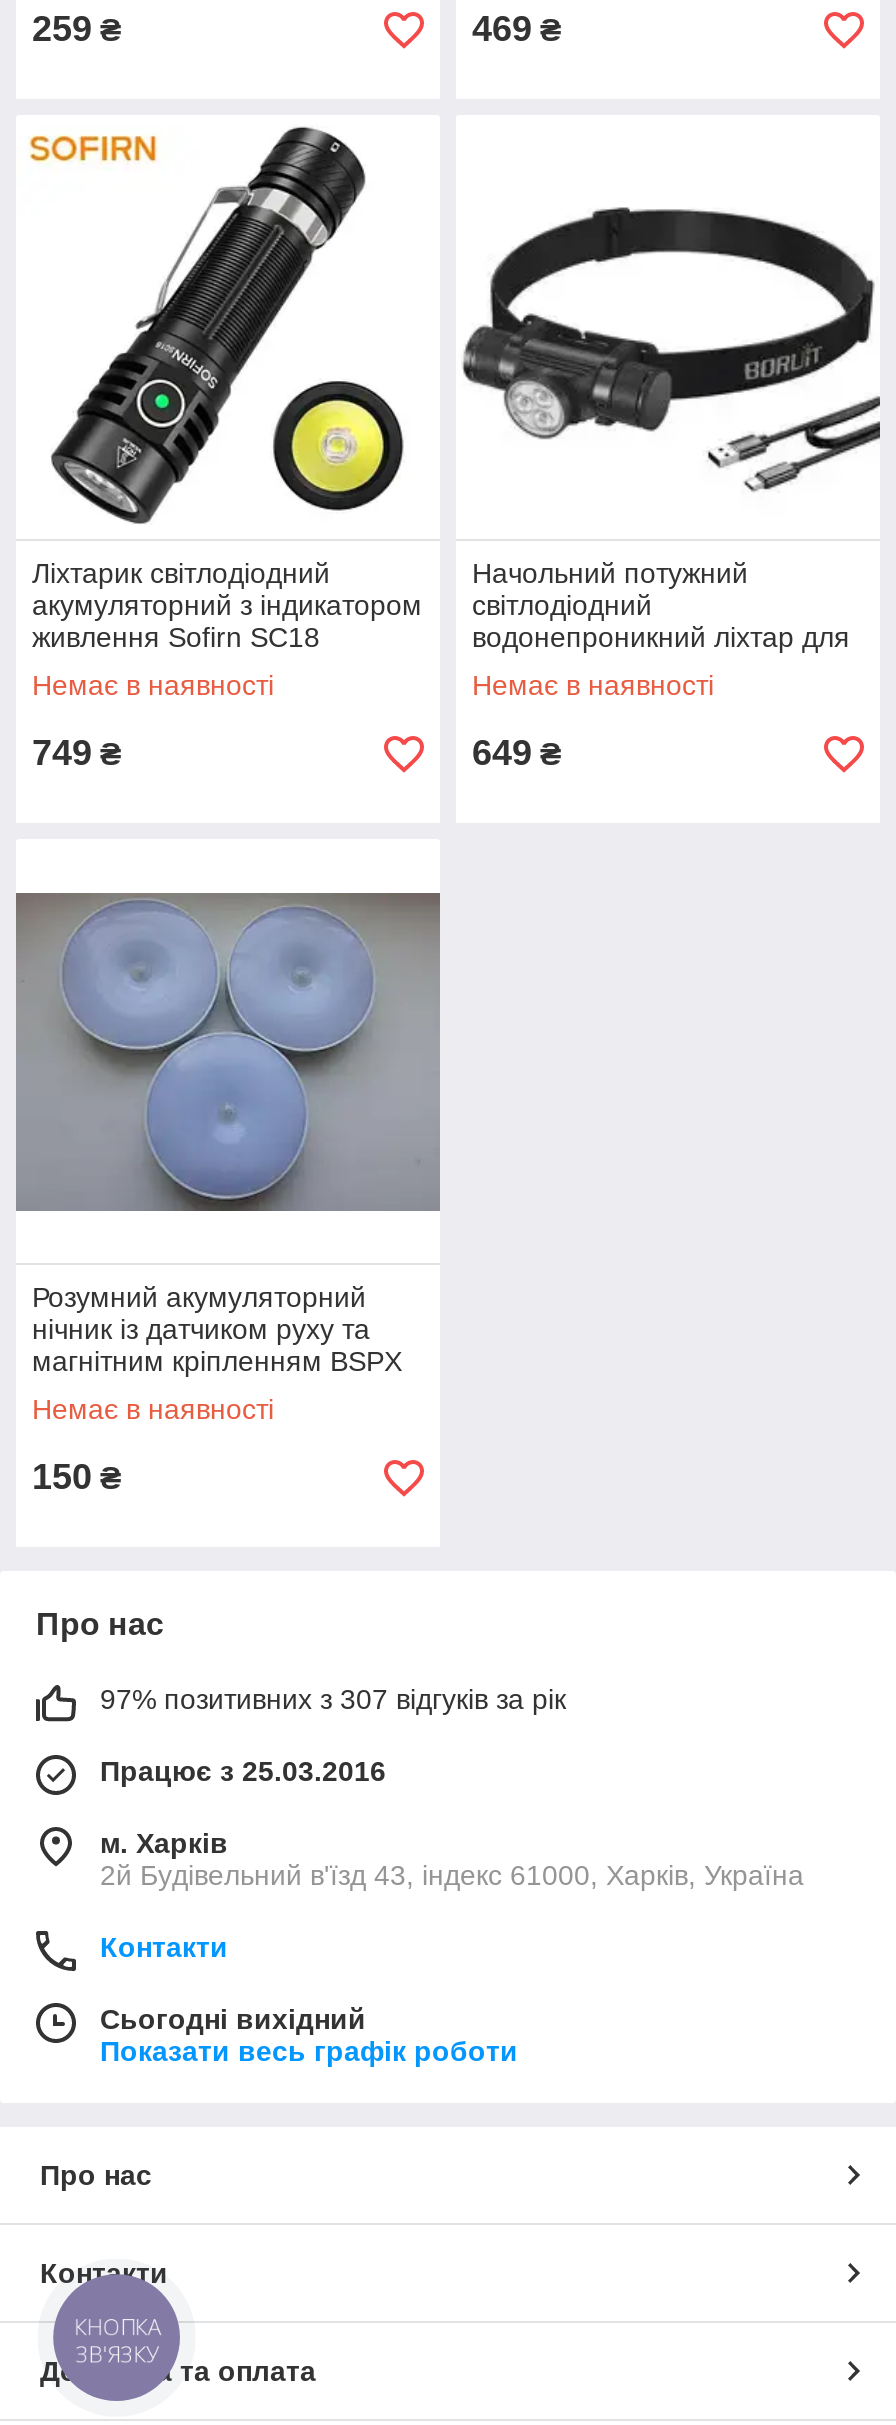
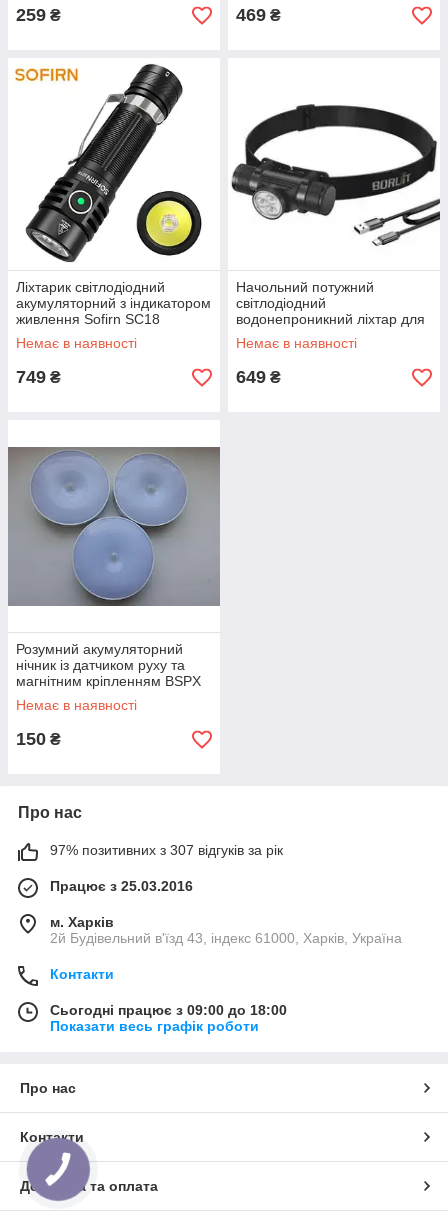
[100,2003,366,2035] Сьогодні вихідний -> [50,1002,287,1018] Сьогодні працює з 09:00 до 18:00
[74,2311,161,2368] КНОПКА | ЗВ'ЯЗКУ -> none

